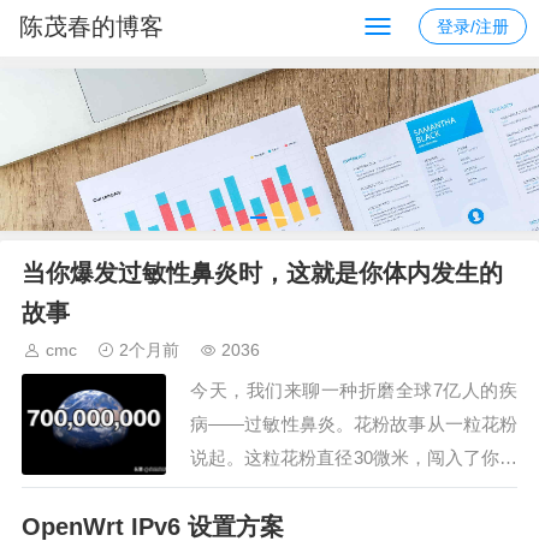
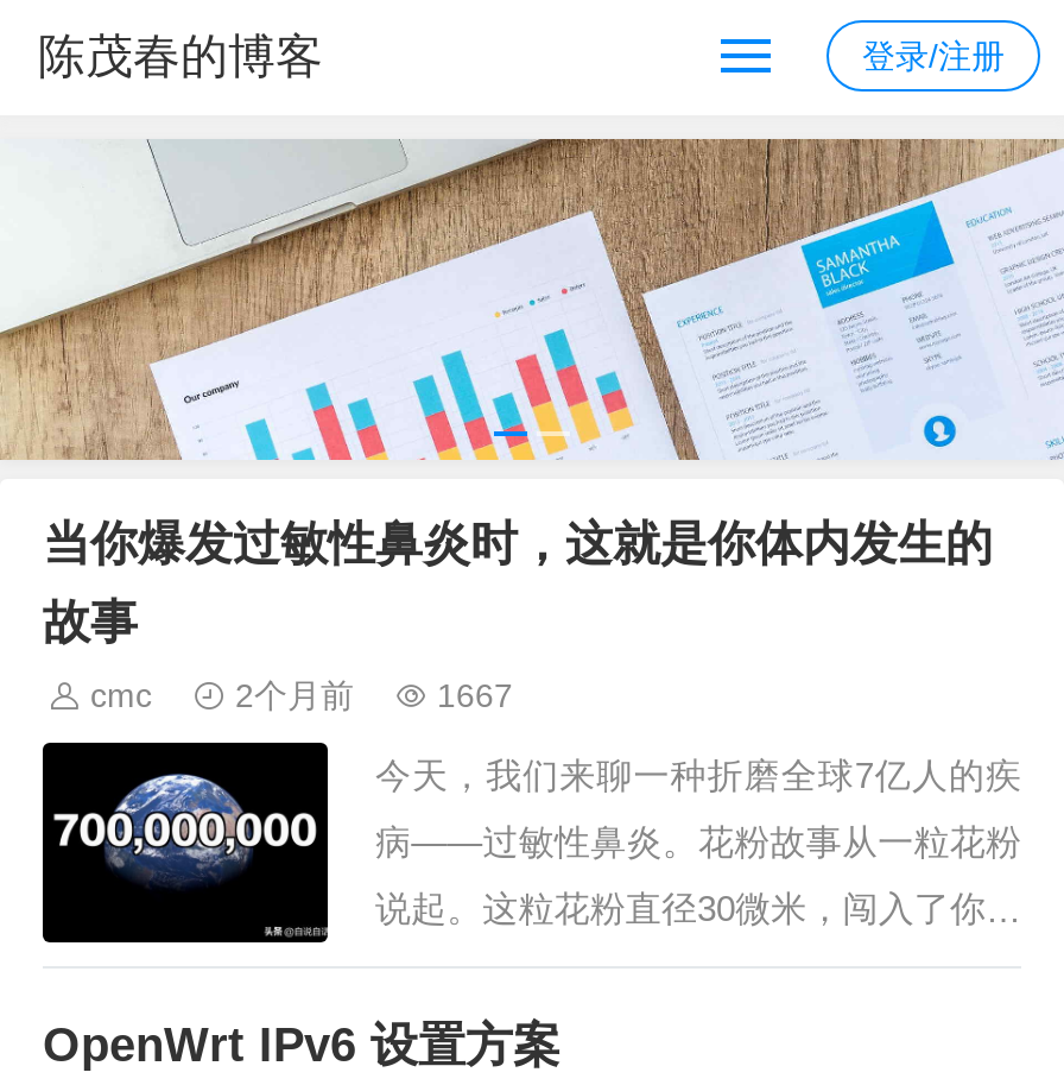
[221,341,260,360] 2036 -> [437,677,513,715] 1667

